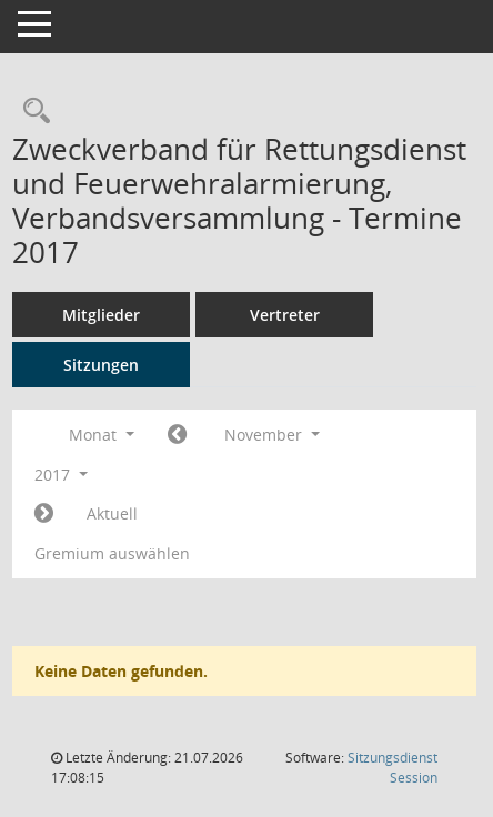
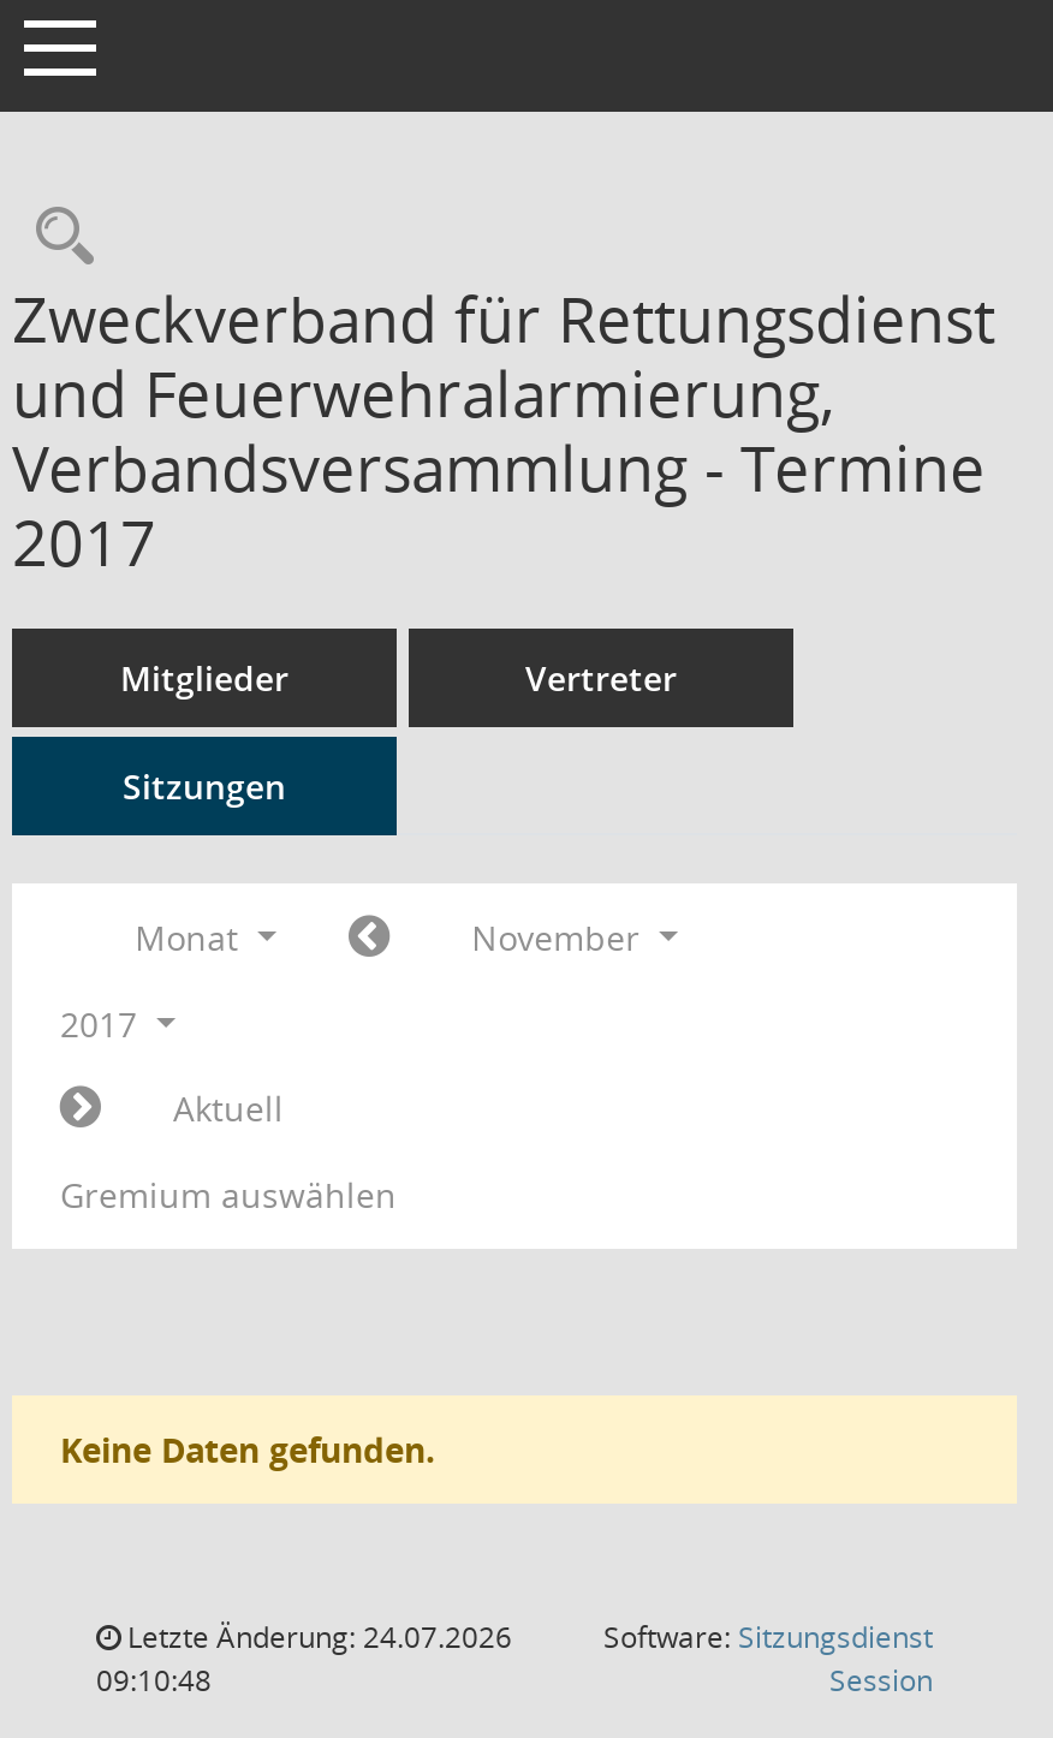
[62,748,243,767] Letzte Änderung: 21.07.2026 -> [120,1617,512,1657] Letzte Änderung: 24.07.2026
[51,768,104,787] 17:08:15 -> [96,1660,212,1701] 09:10:48

